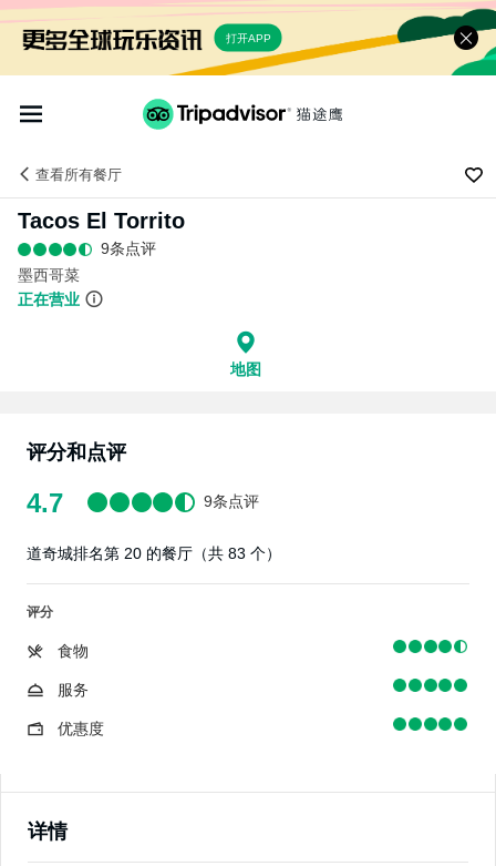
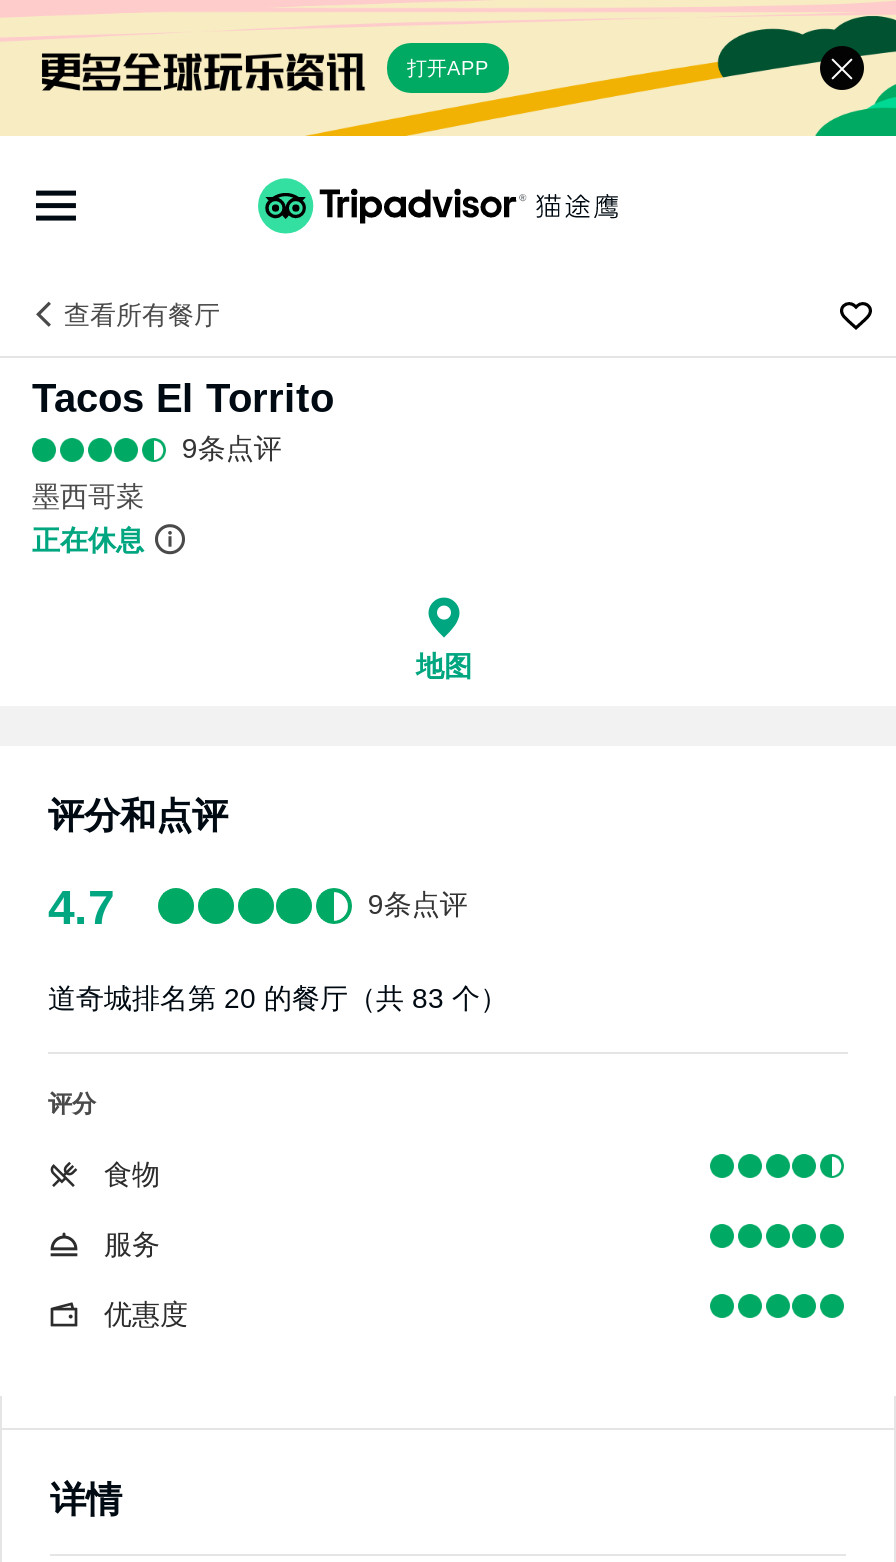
[18,290,80,308] 正在营业 -> [32,524,144,556] 正在休息

